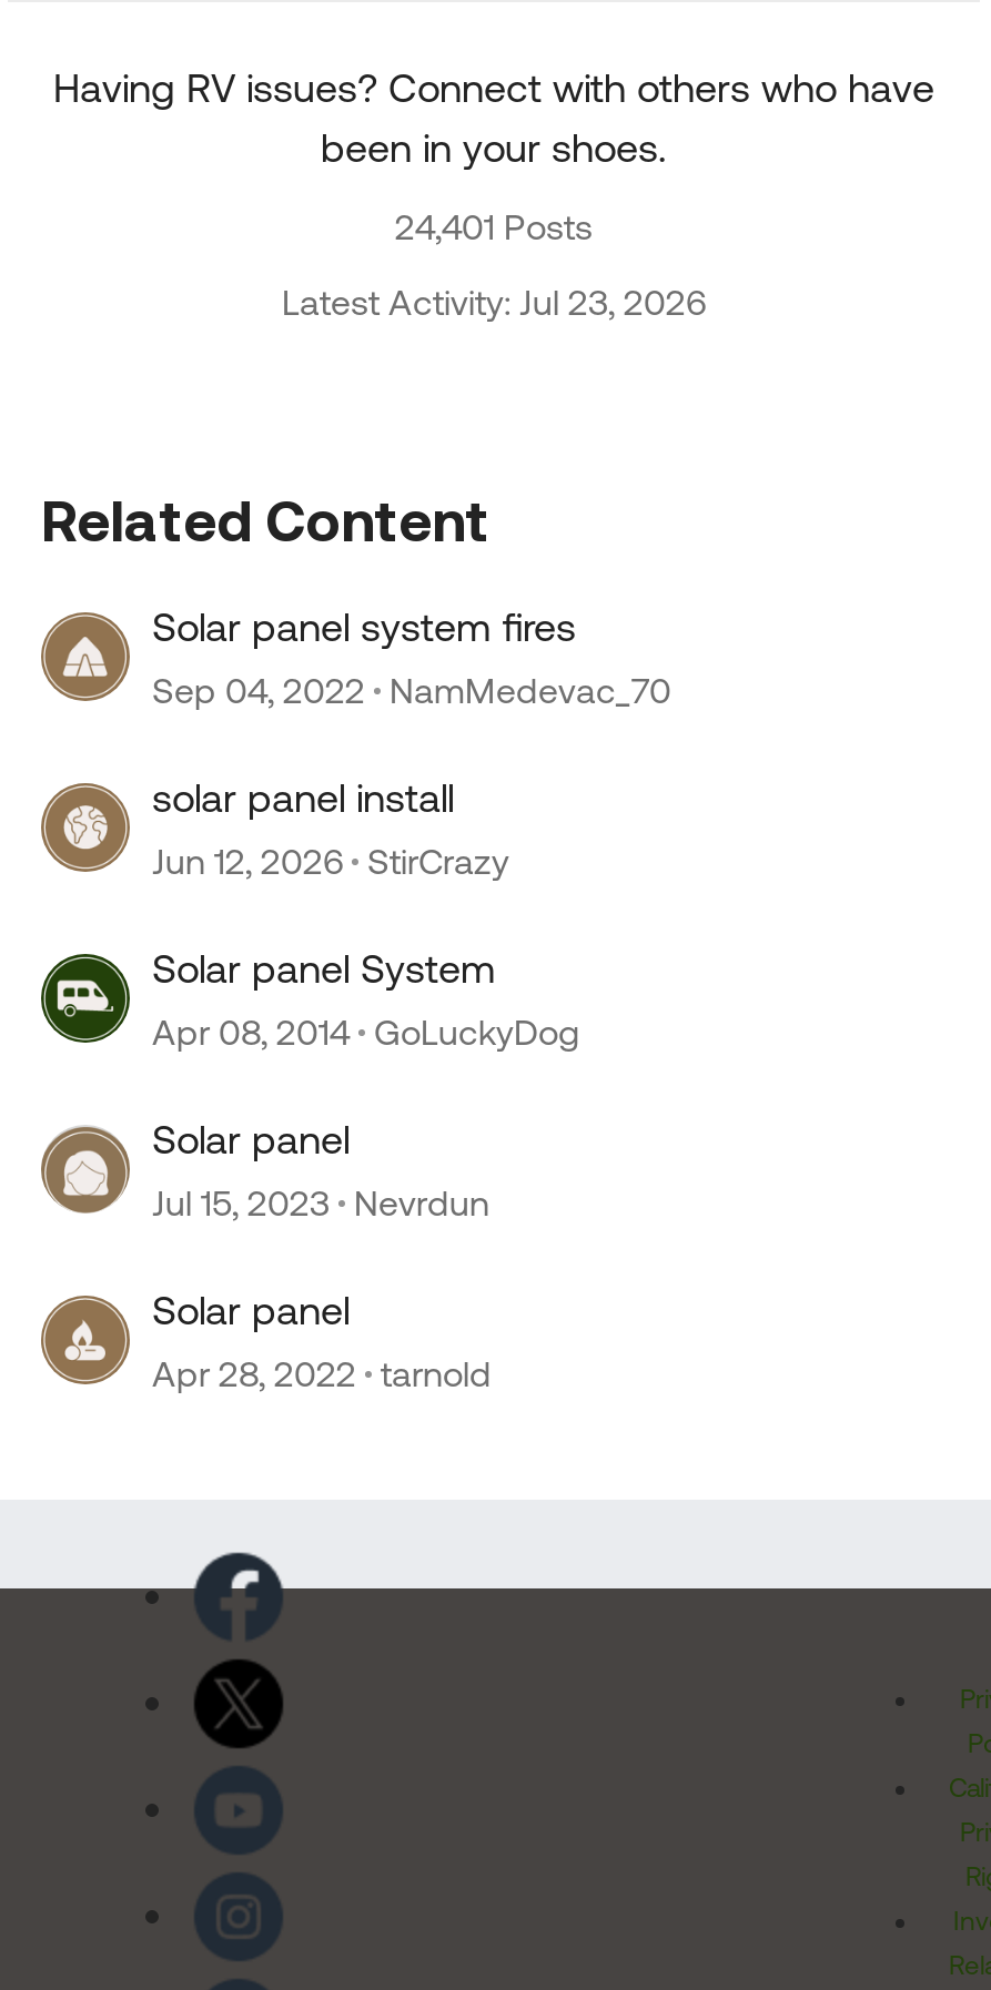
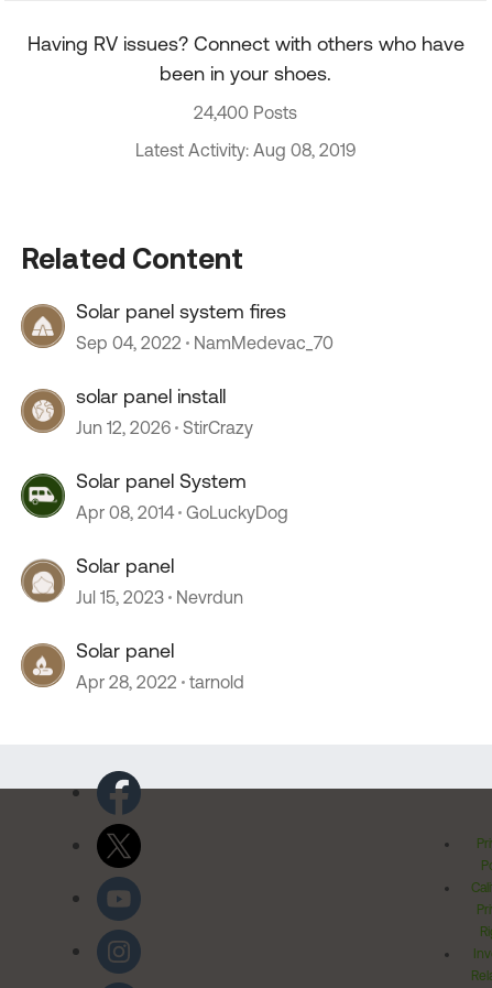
[395,206,593,246] 24,401 Posts -> [194,102,297,122] 24,400 Posts
[282,282,706,322] Latest Activity: Jul 23, 2026 -> [135,140,356,160] Latest Activity: Aug 08, 2019

